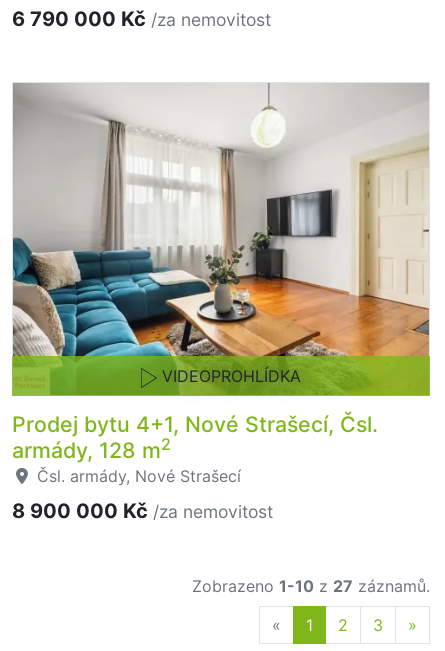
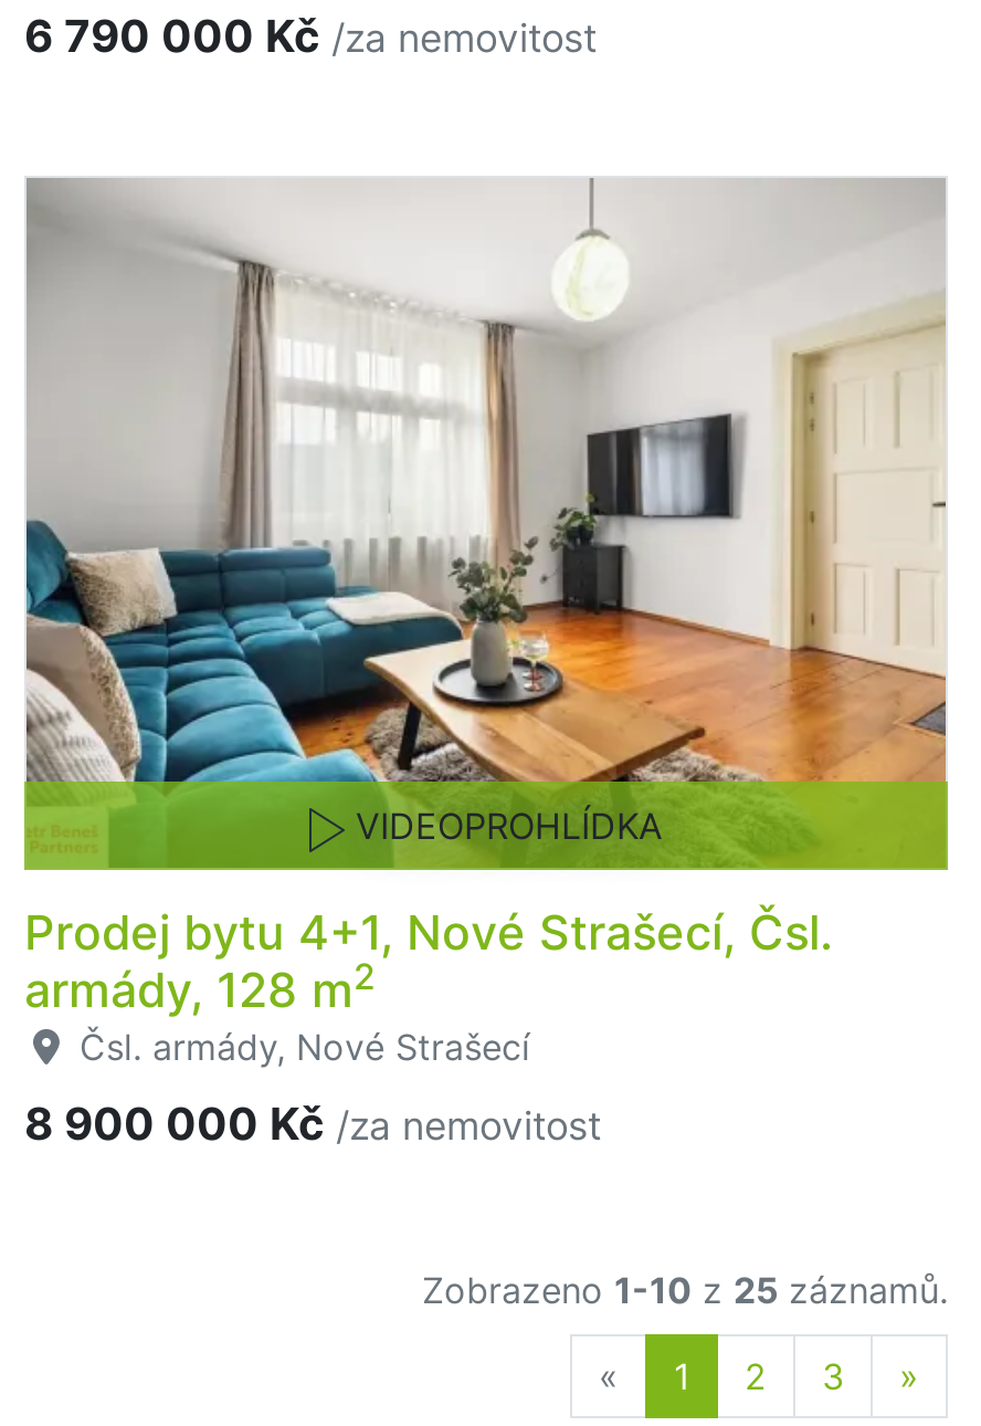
[192,576,430,596] Zobrazeno 1-10 z 27 záznamů. -> [422,1268,948,1312] Zobrazeno 1-10 z 25 záznamů.

